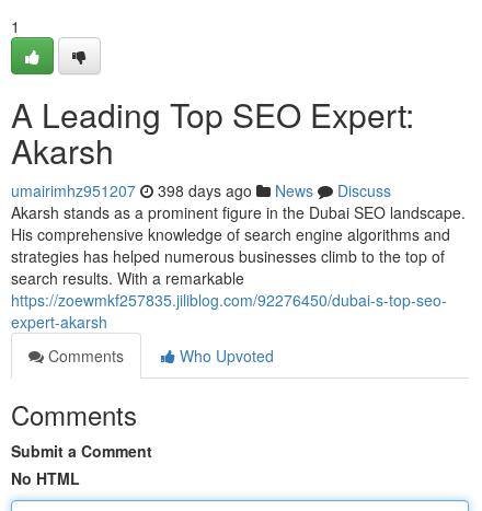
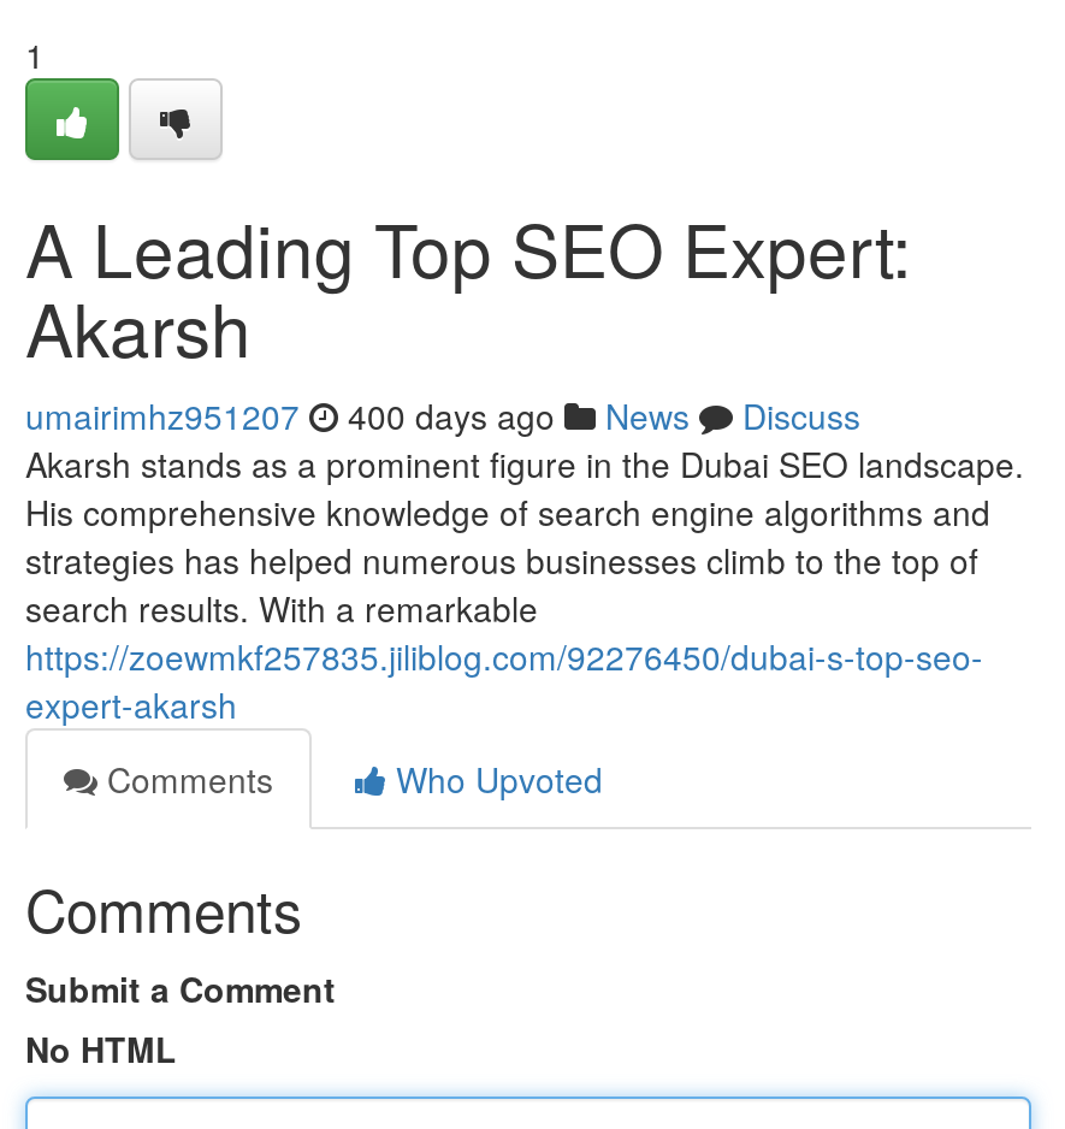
[11,179,391,201] umairimhz951207 398 days ago News Discuss -> [25,391,860,439] umairimhz951207 400 days ago News Discuss

